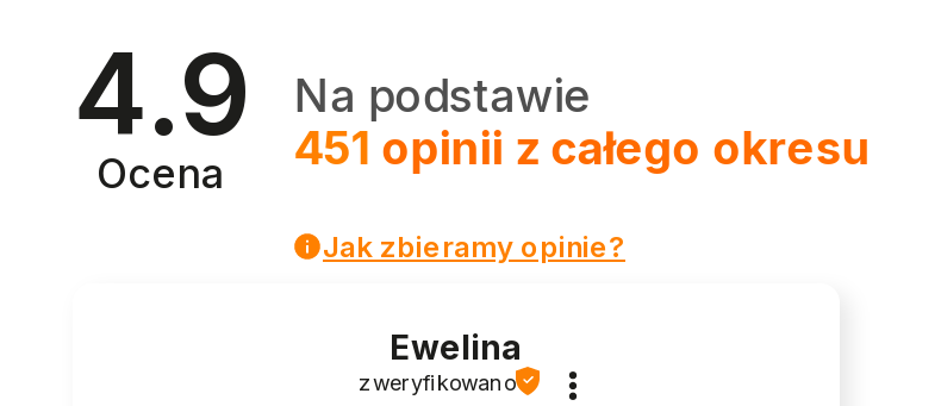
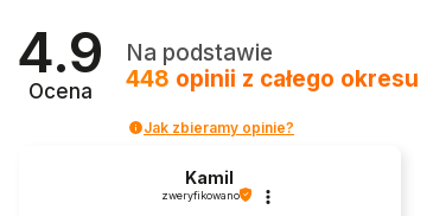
[294,122,870,177] 451opinii z całego okresu -> [126,66,419,93] 448opinii z całego okresu
[390,326,523,366] Ewelina -> [186,167,234,187] Kamil

